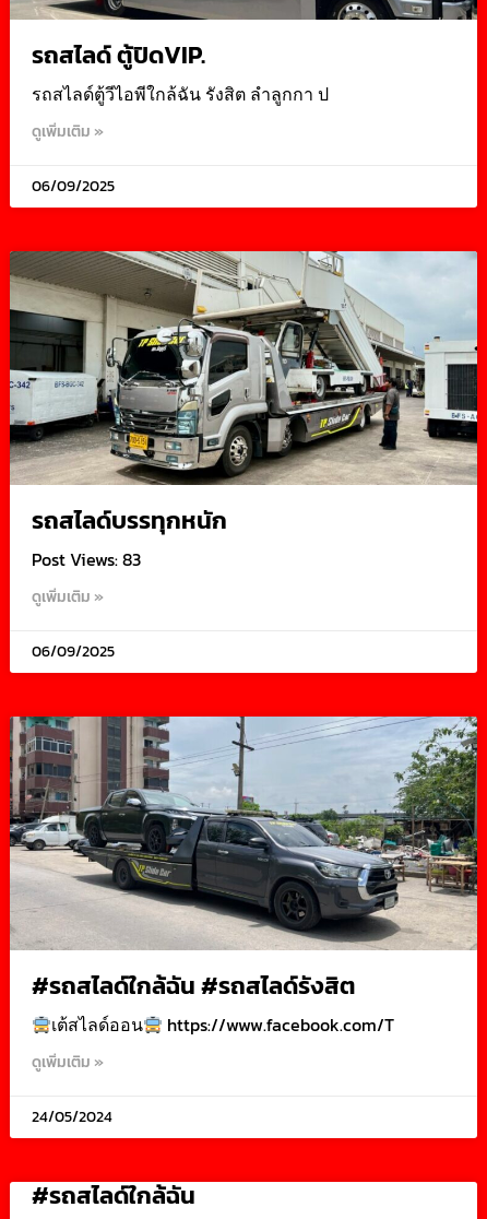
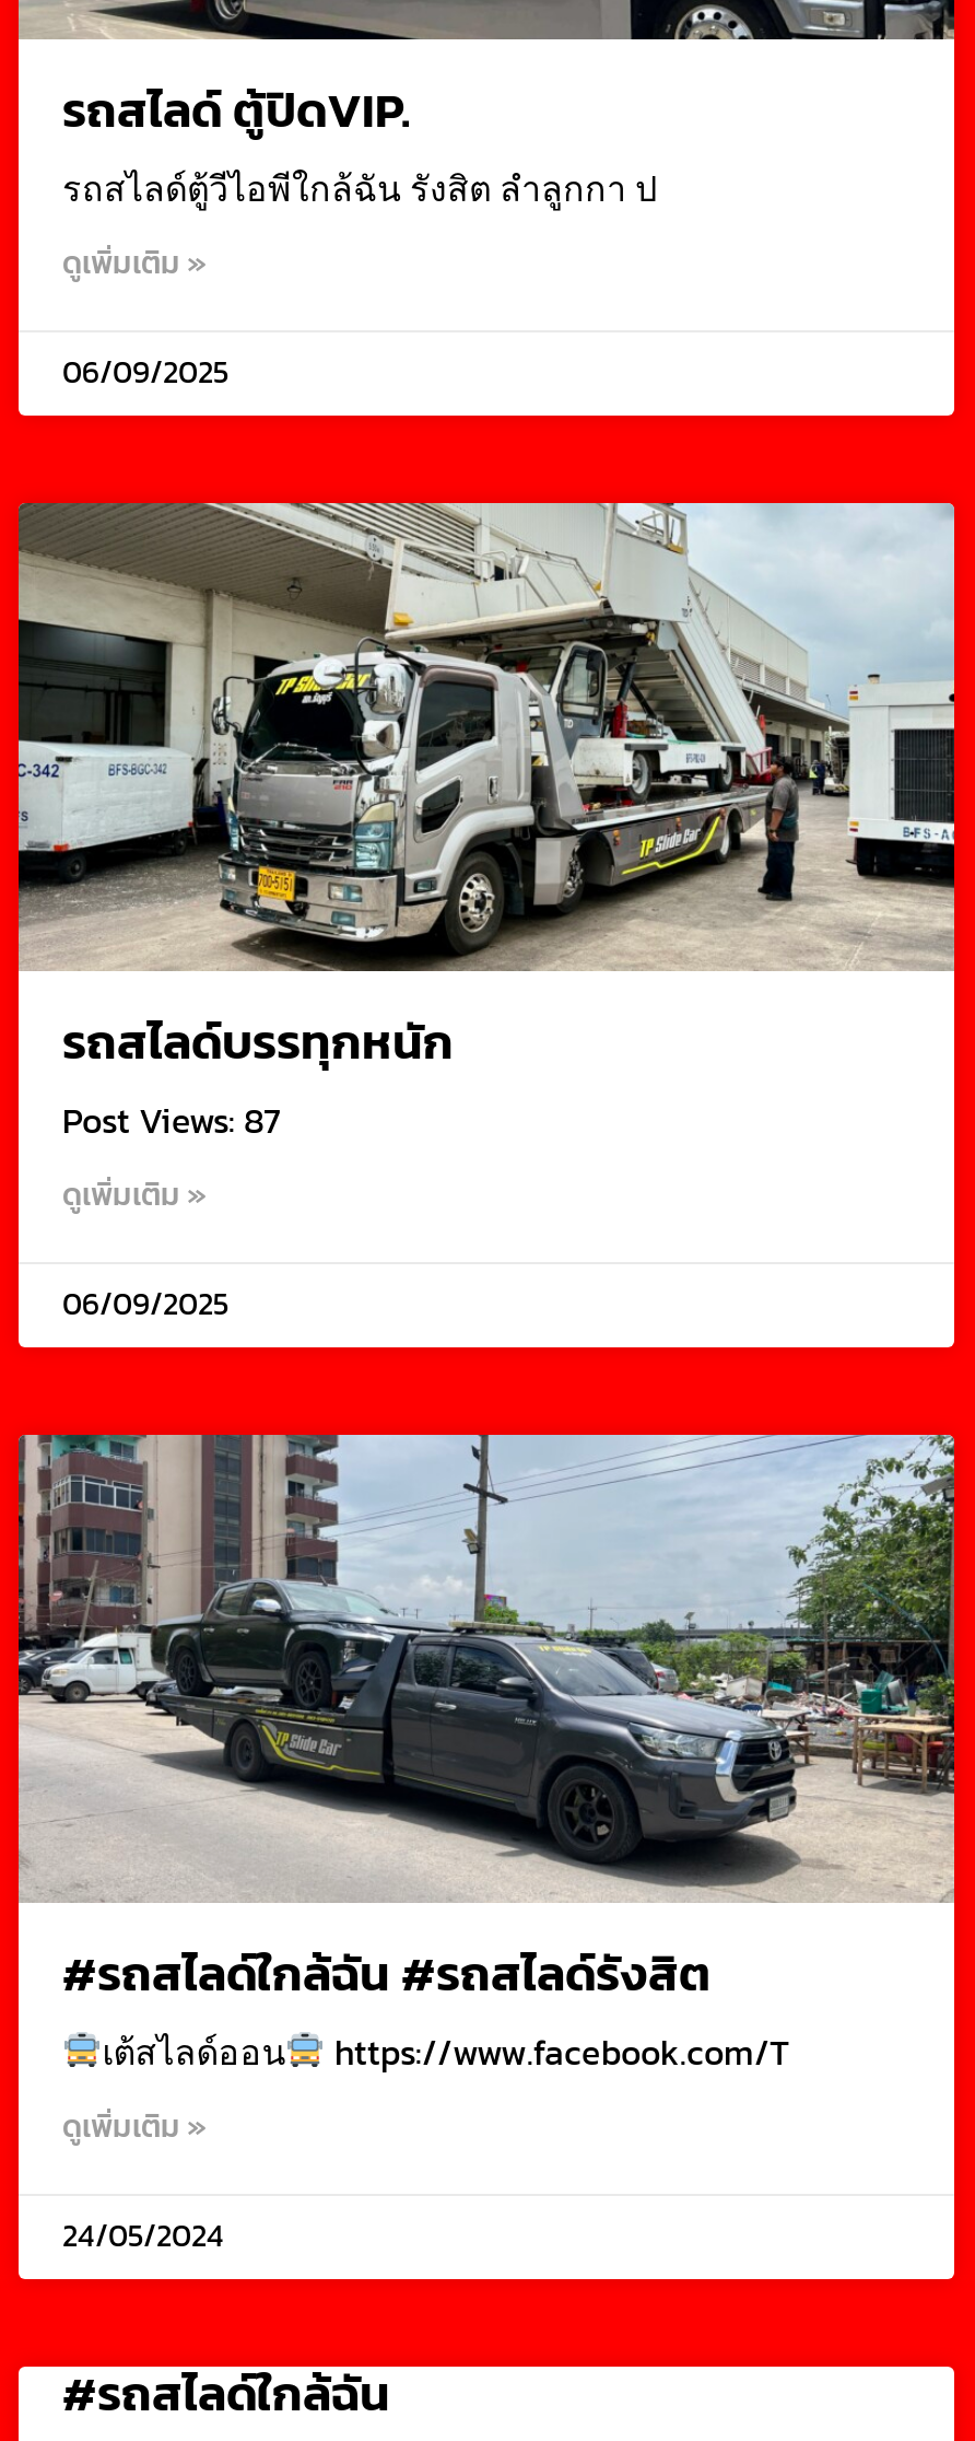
[32,546,141,572] Post Views: 83 -> [62,1093,281,1146] Post Views: 87

